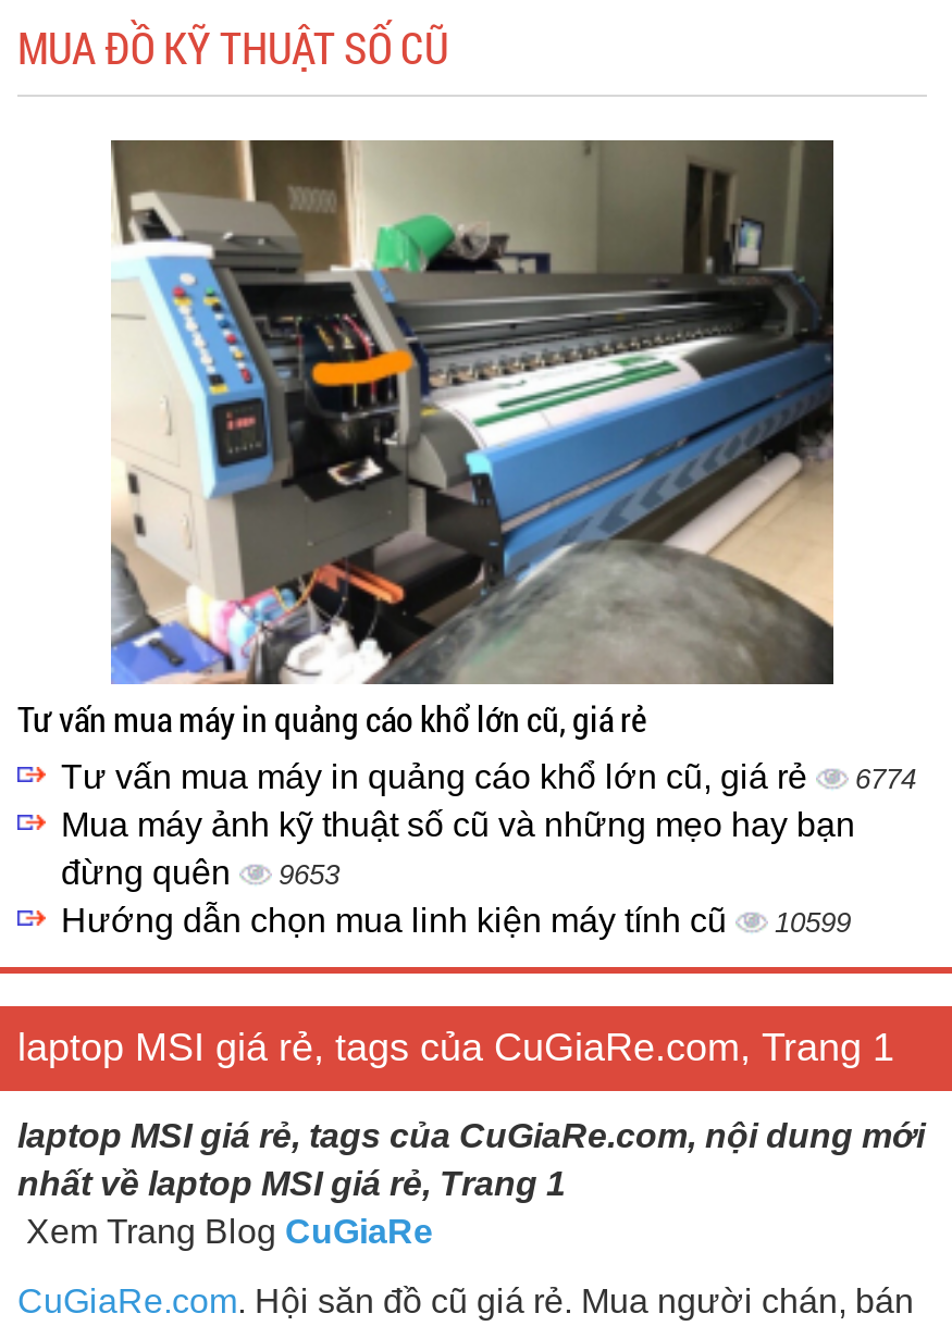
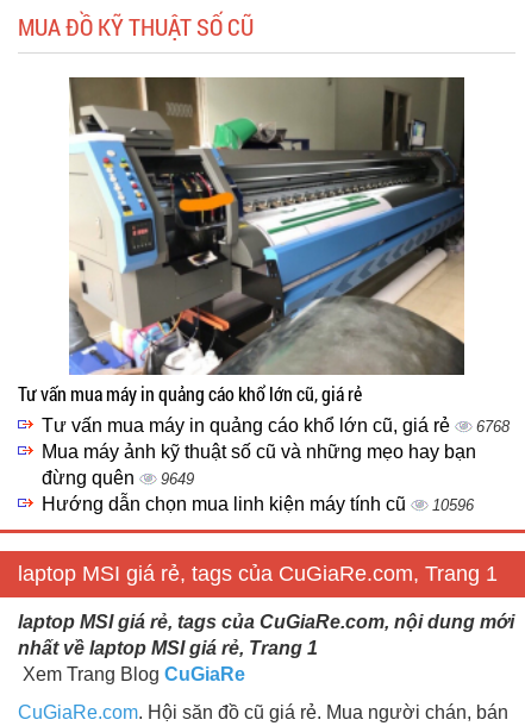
[61,758,916,795] Tư vấn mua máy in quảng cáo khổ lớn cũ, giá rẻ 6774 -> [42,415,510,436] Tư vấn mua máy in quảng cáo khổ lớn cũ, giá rẻ 6768
[61,854,339,891] đừng quên 9653 -> [42,468,194,488] đừng quên 9649
[61,902,851,939] Hướng dẫn chọn mua linh kiện máy tính cũ 10599 -> [42,494,474,514] Hướng dẫn chọn mua linh kiện máy tính cũ 10596

